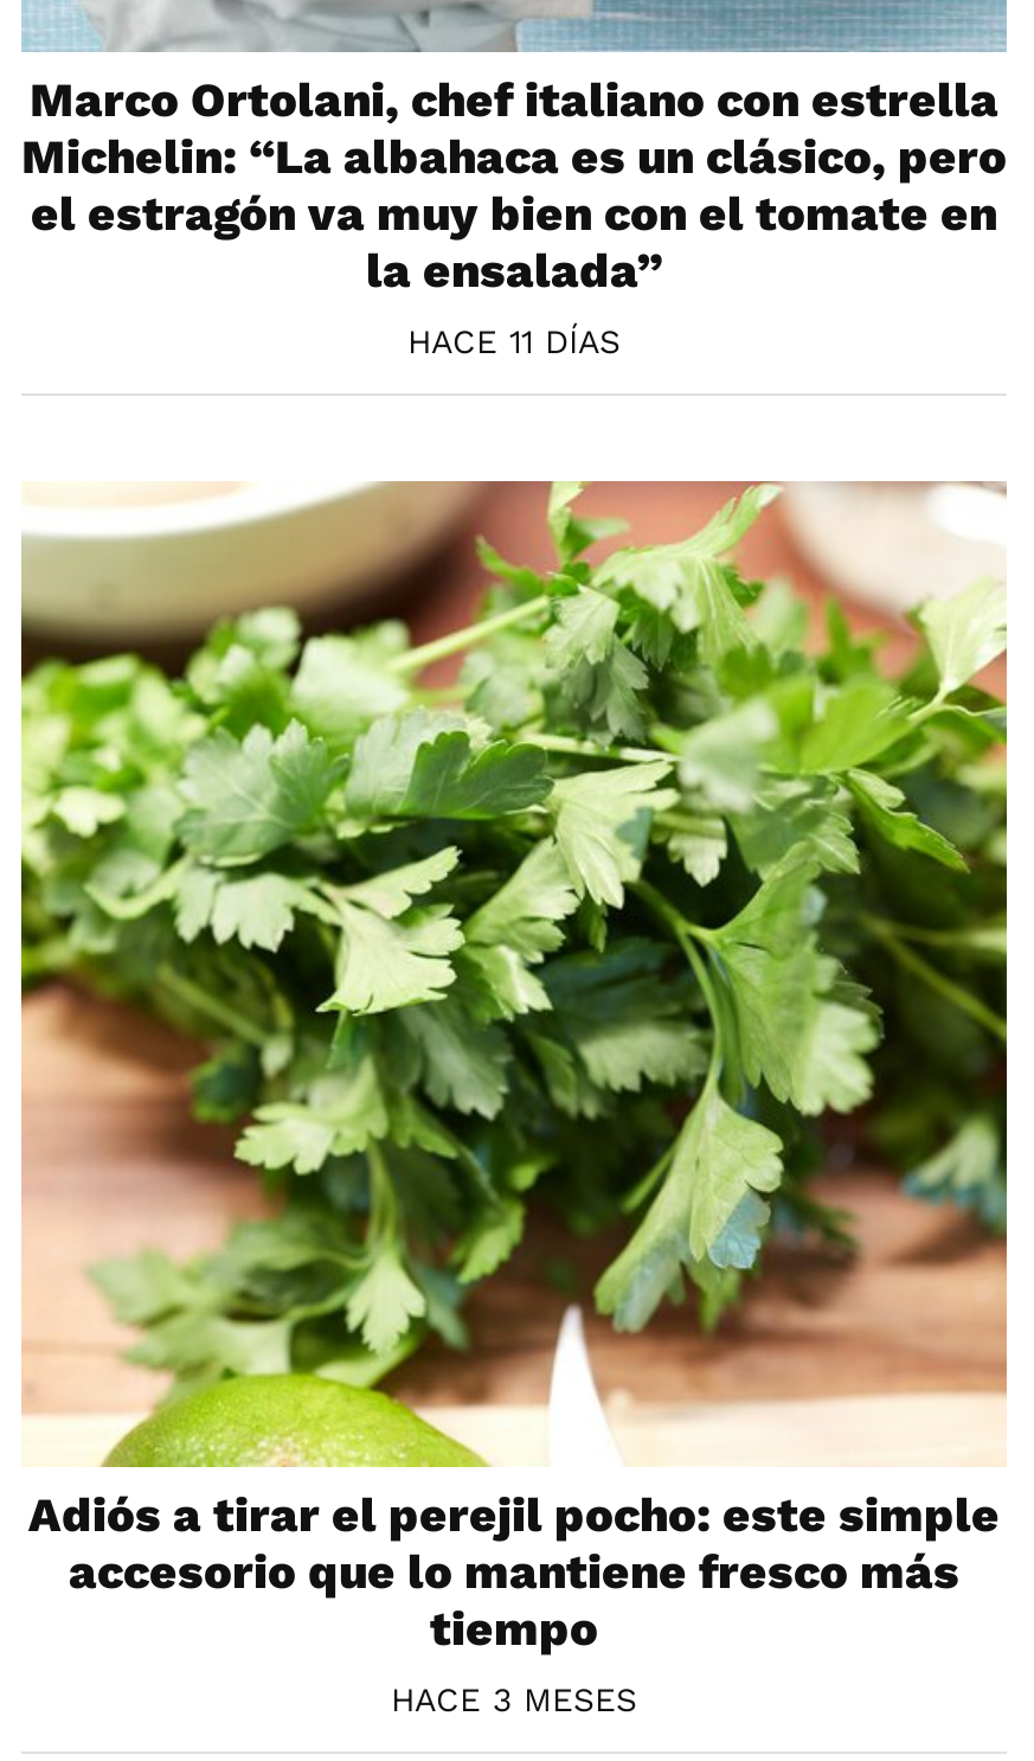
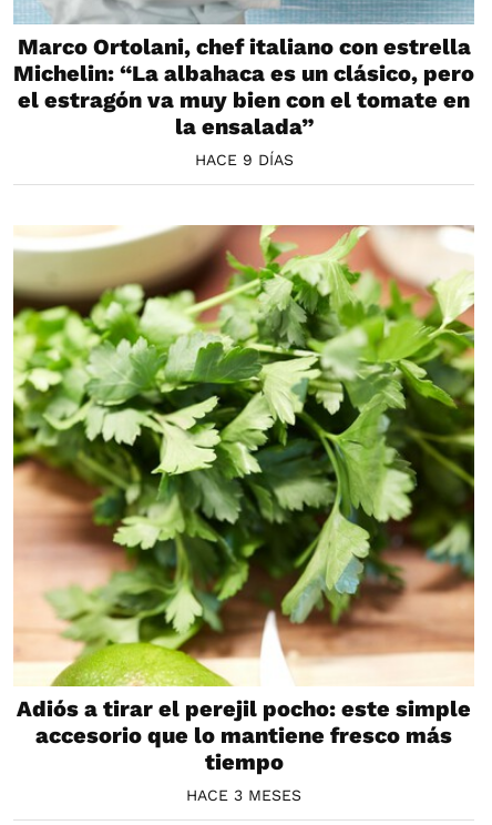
[407,322,621,360] HACE 11 DÍAS -> [194,151,293,168] HACE 9 DÍAS

